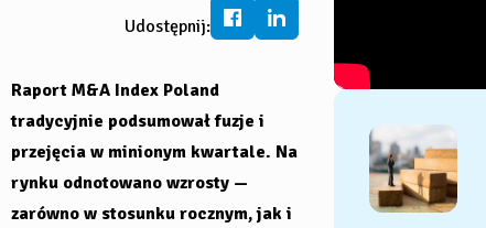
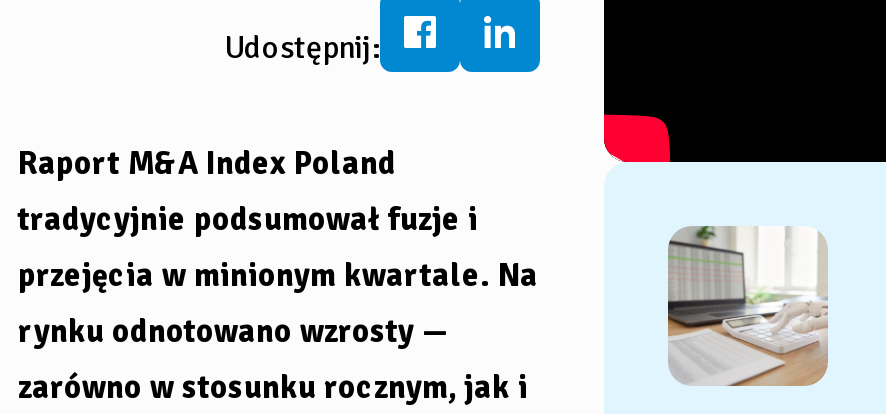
[369,124,458,213] [image] -> [668,224,828,386] [image]

